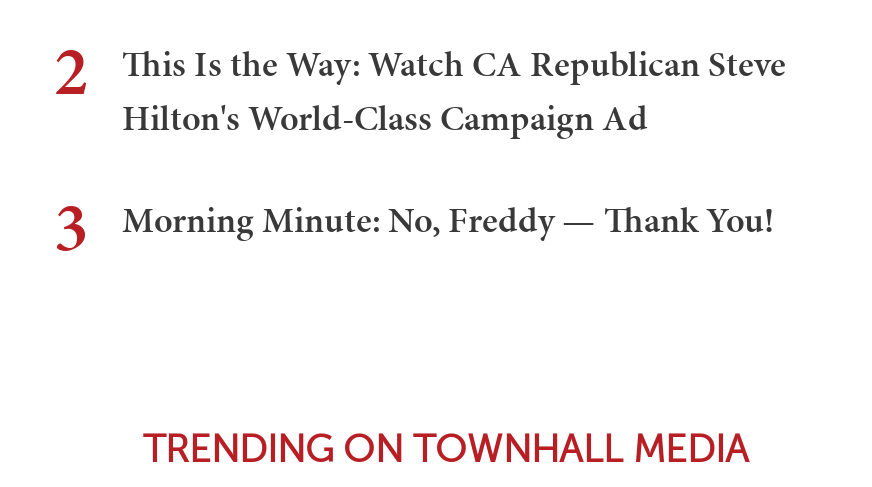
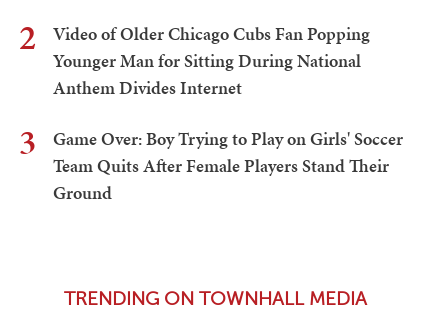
[122,38,786,142] This Is the Way: Watch CA Republican Steve | Hilton's World-Class Campaign Ad -> [53,21,370,100] Video of Older Chicago Cubs Fan Popping | Younger Man for Sitting During National | Anthem Divides Internet
[122,194,774,244] Morning Minute: No, Freddy — Thank You! -> [53,126,403,205] Game Over: Boy Trying to Play on Girls' Soccer | Team Quits After Female Players Stand Their | Ground

